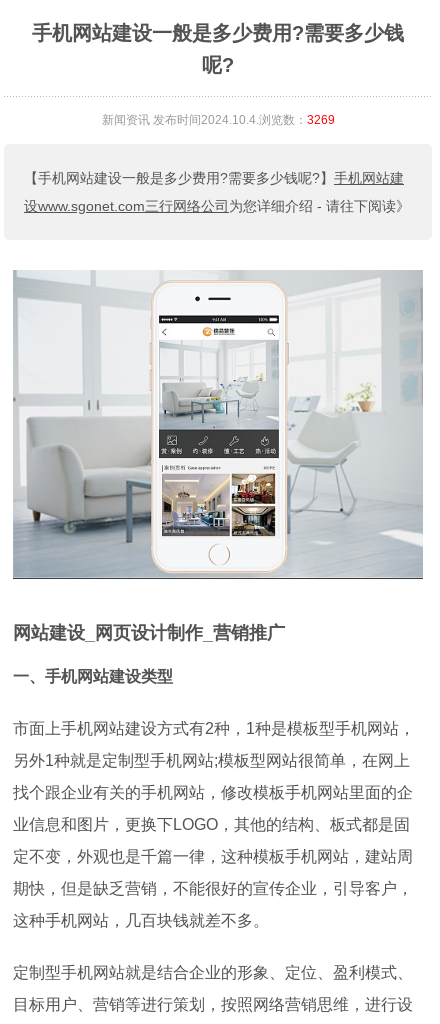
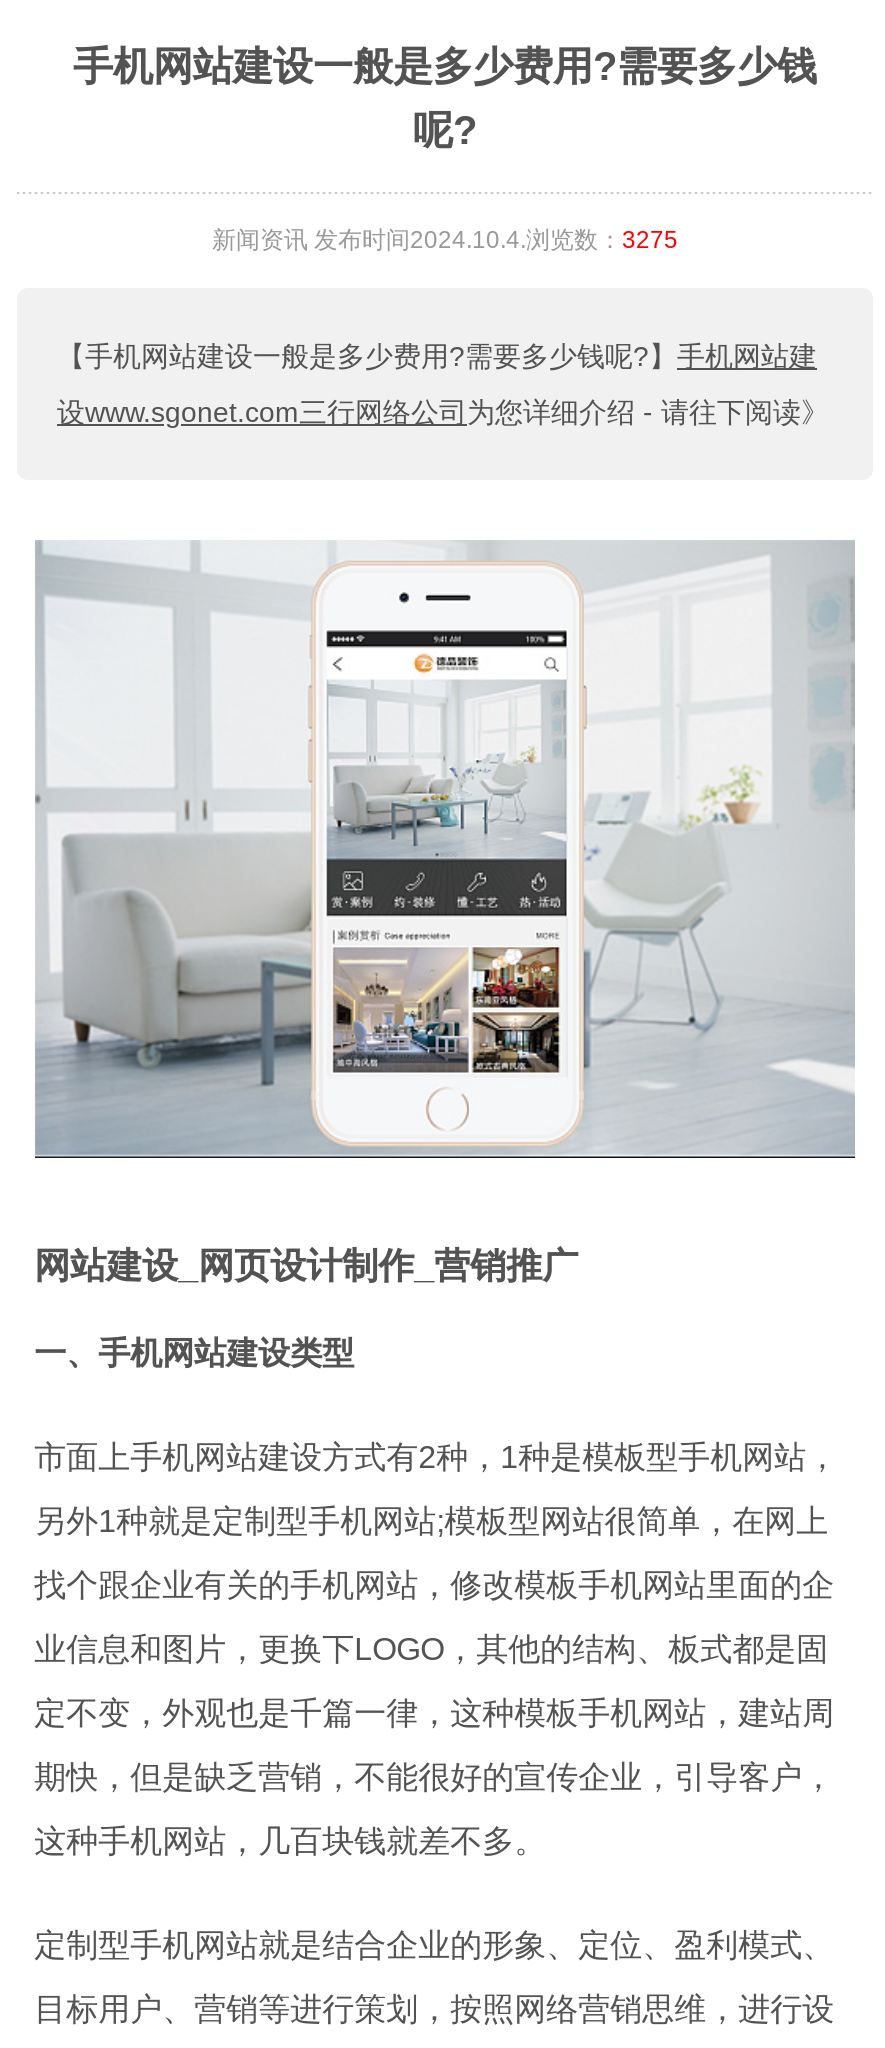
[101,113,334,127] 新闻资讯发布时间2024.10.4.浏览数：3269 -> [212,227,678,255] 新闻资讯发布时间2024.10.4.浏览数：3275

